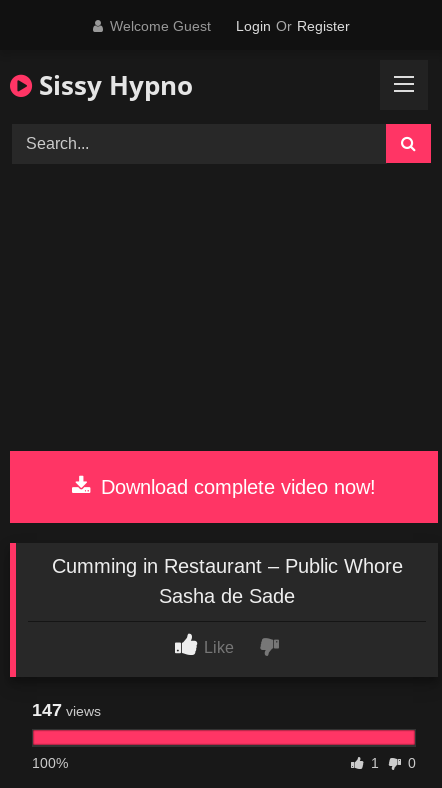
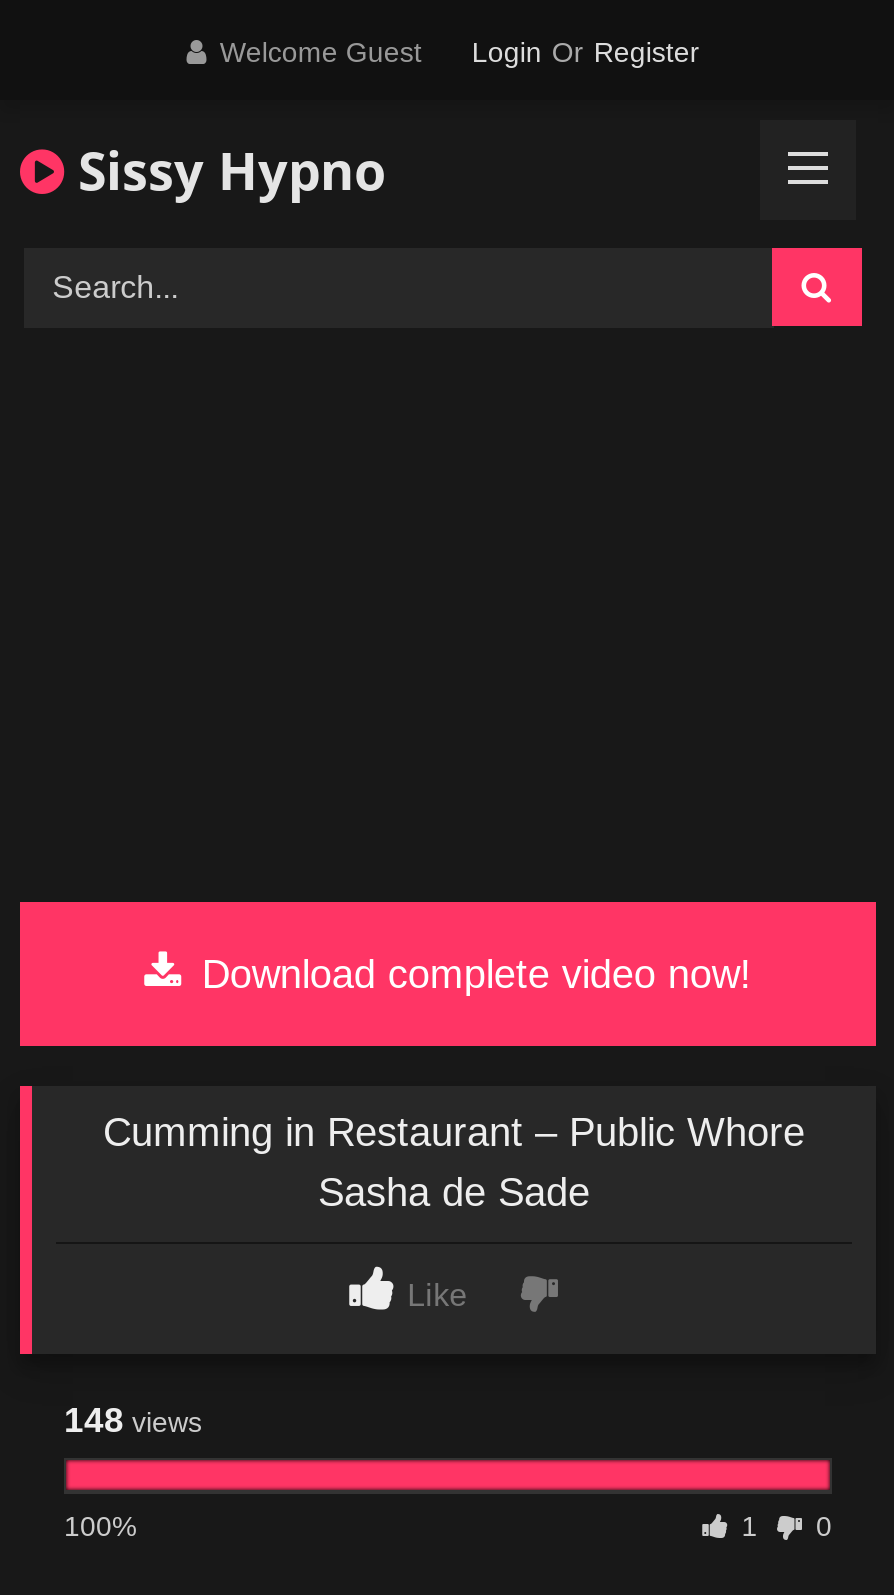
[32,700,101,720] 147 views -> [64,1400,202,1440] 148 views

